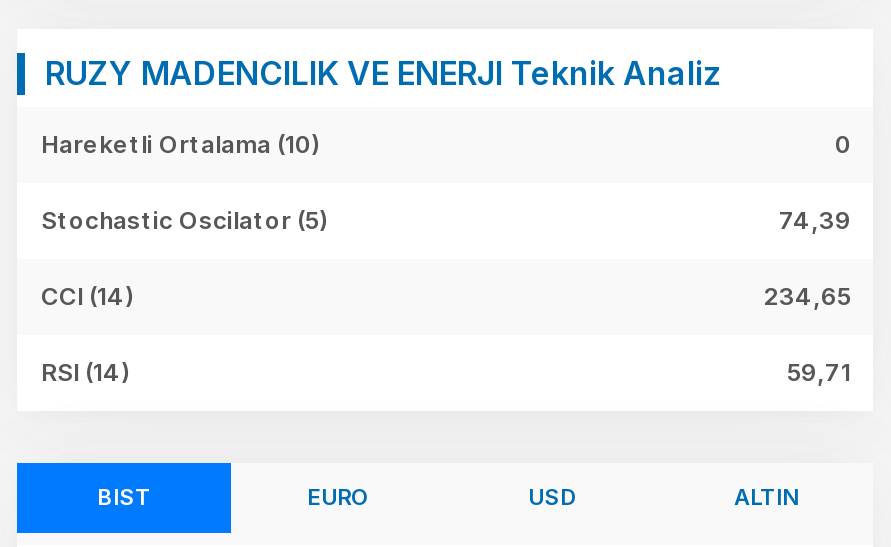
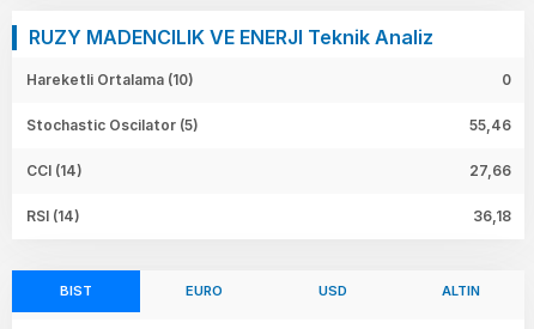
[779,204,851,234] 74,39 -> [469,115,511,133] 55,46
[763,280,851,310] 234,65 -> [469,161,511,179] 27,66
[787,356,851,386] 59,71 -> [473,206,511,224] 36,18

